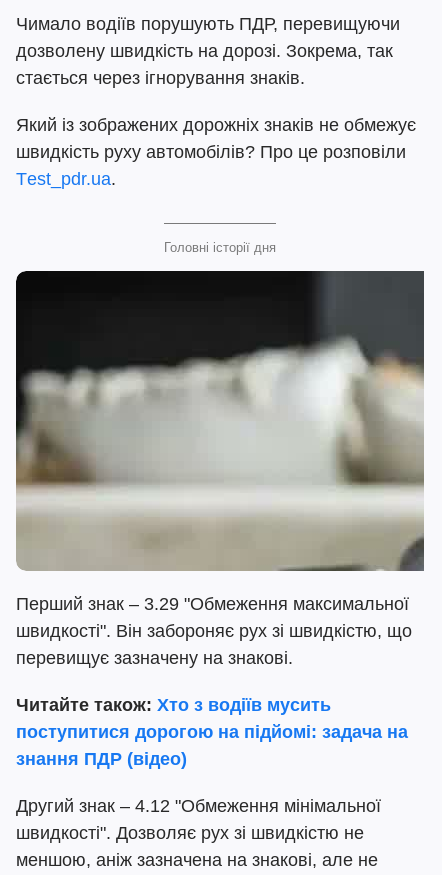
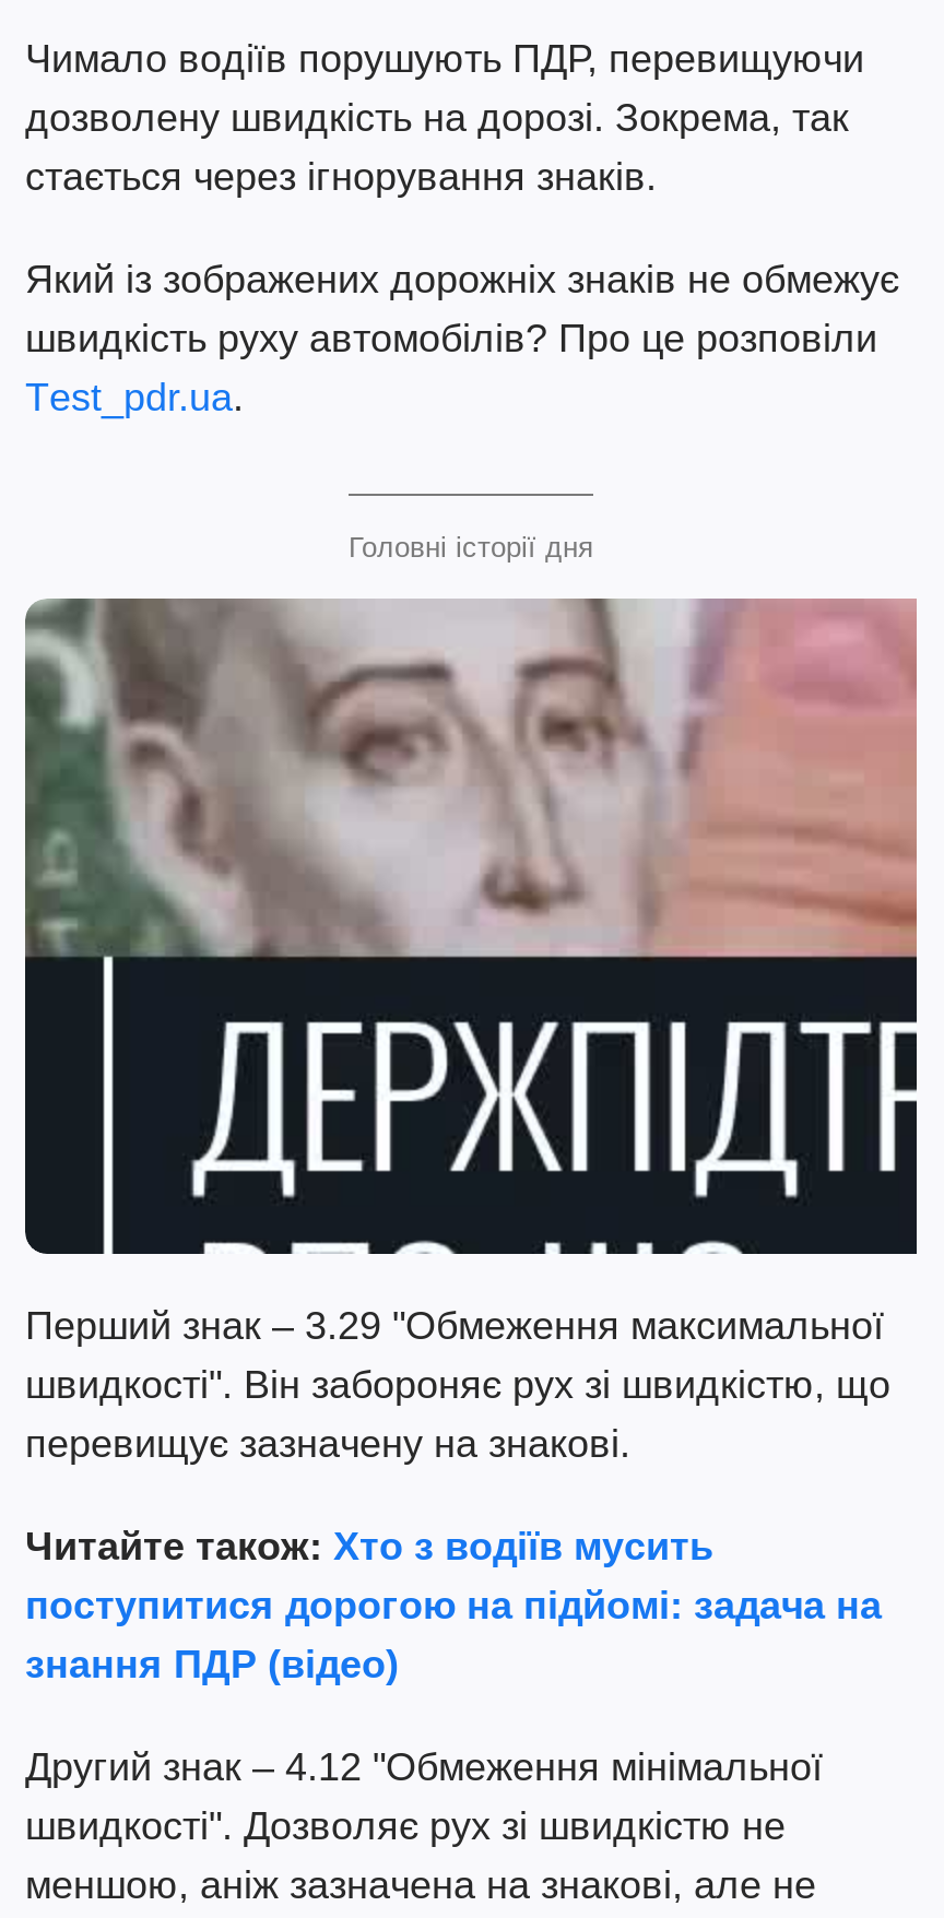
[15,270,425,572] [image] -> [23,596,919,1256] [image]

